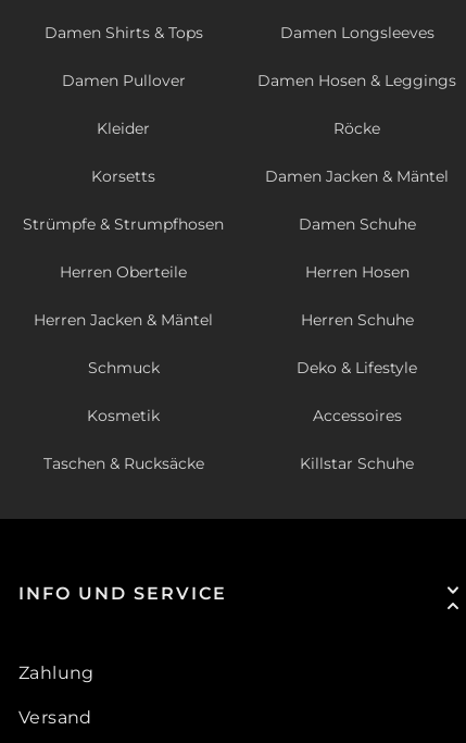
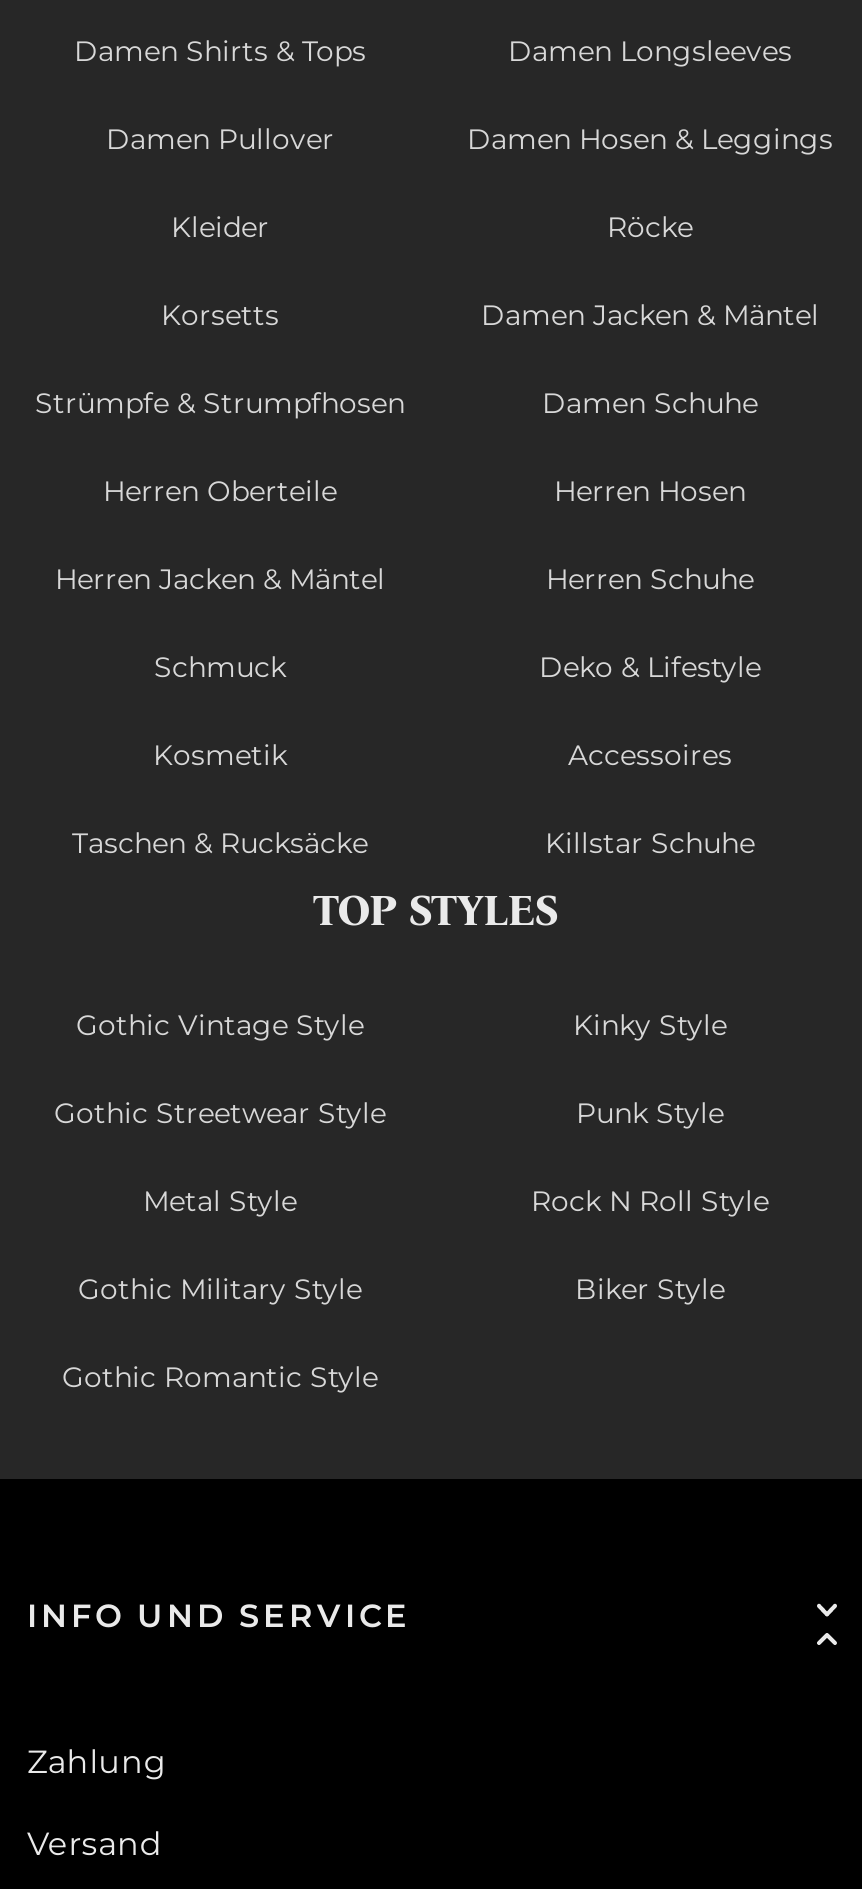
none -> [54,883,769,1395] TOP STYLES | Gothic Vintage Style | Kinky Style | Gothic Streetwear Style | Punk Style | Metal Style | Rock N Roll Style | Gothic Military Style | Biker Style | Gothic Romantic Style

